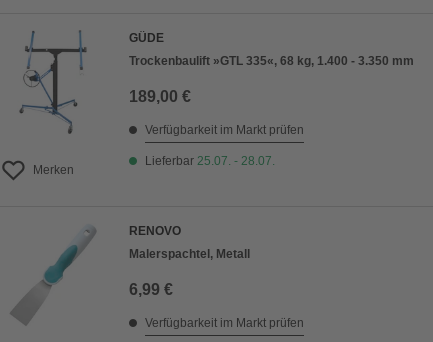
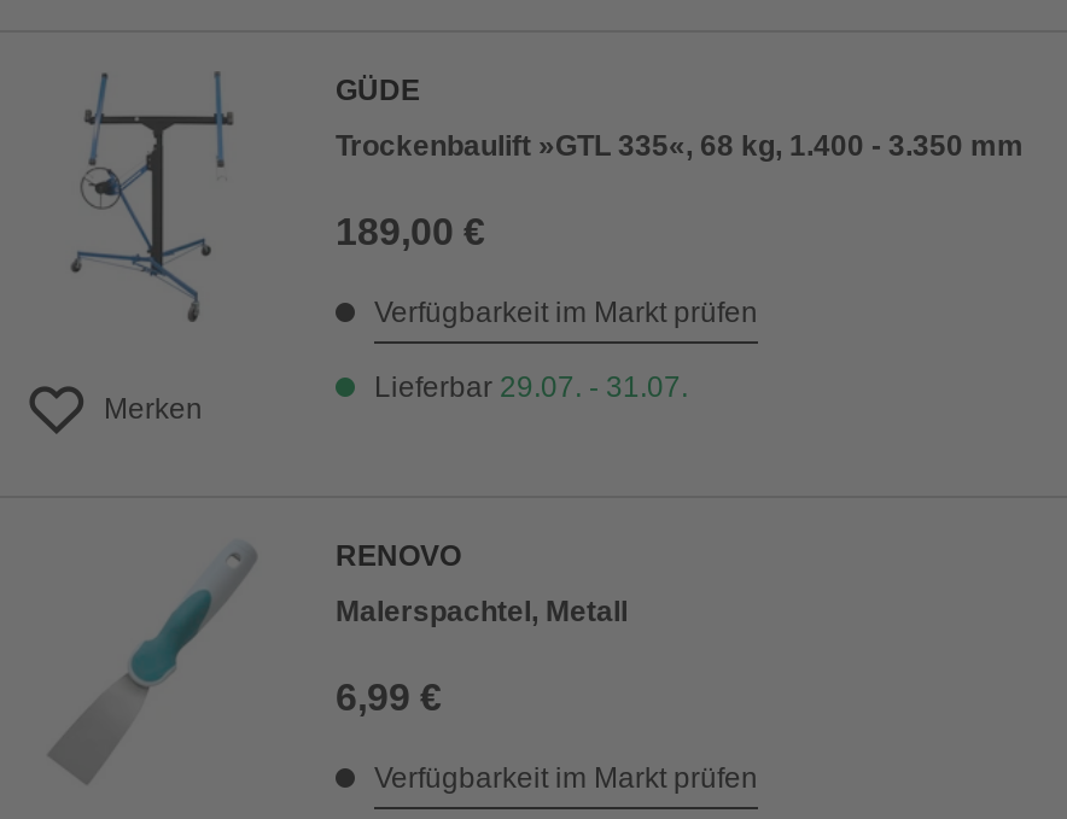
[145,154,275,168] Lieferbar 25.07. - 28.07. -> [374,370,688,404] Lieferbar 29.07. - 31.07.

